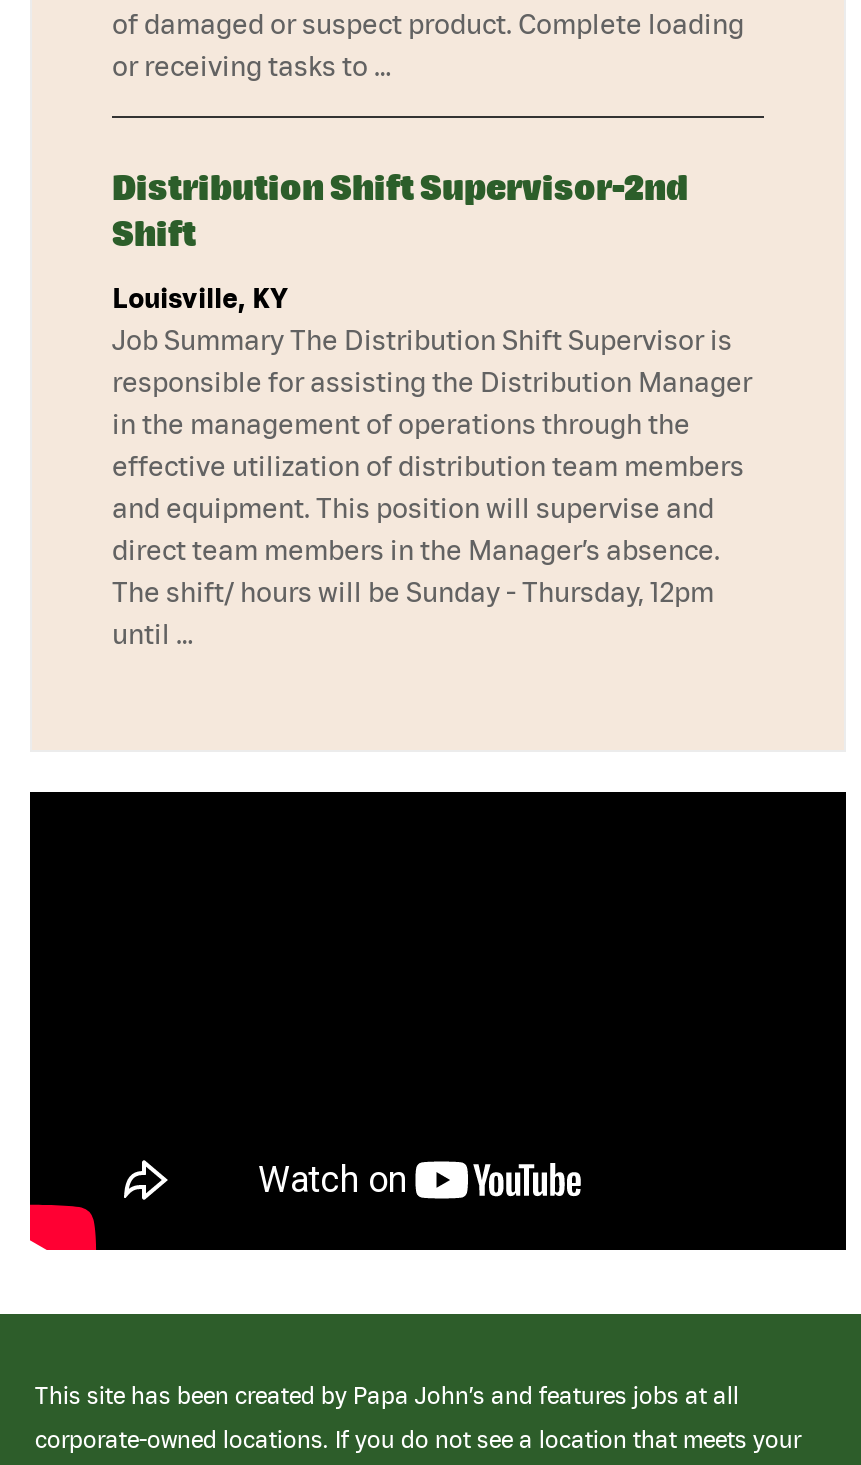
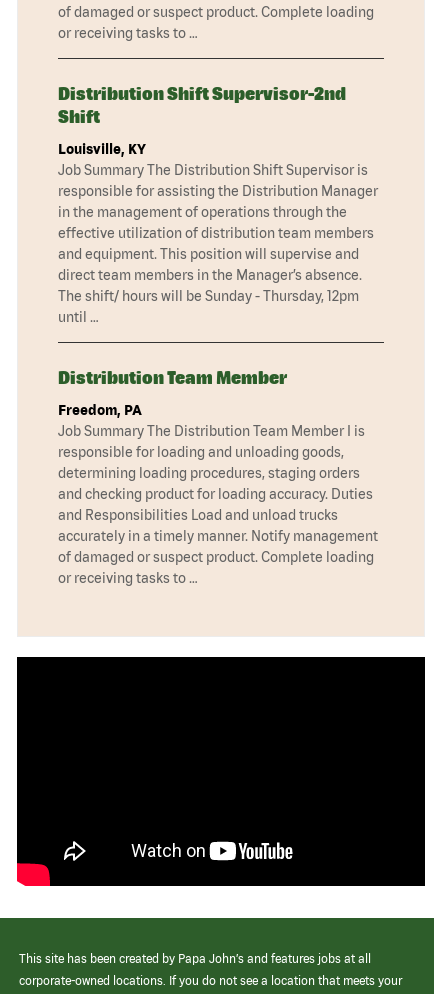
none -> [58,367,378,586] Distribution Team Member | Freedom, PA | Job Summary The Distribution Team Member I is | responsible for loading and unloading goods, | determining loading procedures, staging orders | and checking product for loading accuracy. Duties | and Responsibilities Load and unload trucks | accurately in a timely manner. Notify management | of damaged or suspect product. Complete loading | or receiving tasks to …

